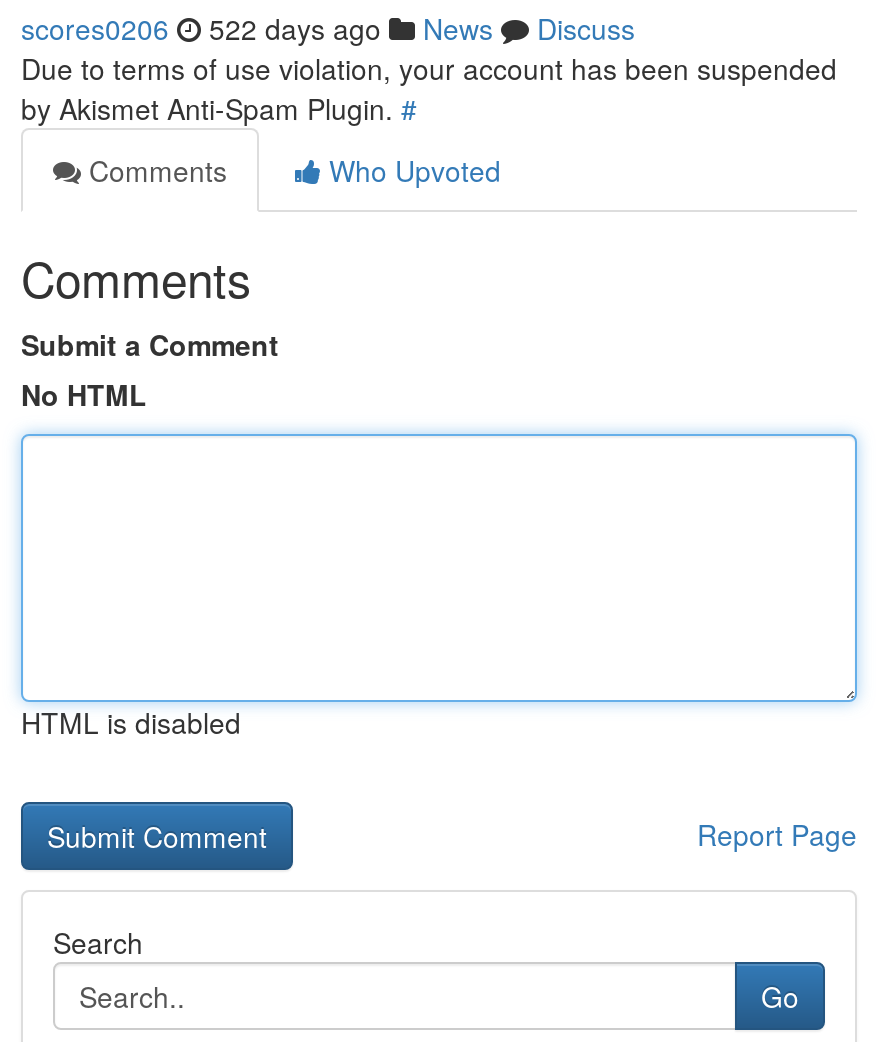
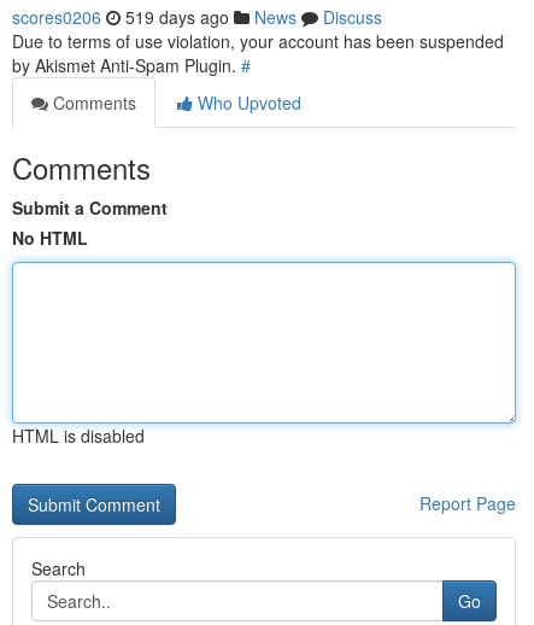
[21,8,635,48] scores0206 522 days ago News Discuss -> [12,5,382,29] scores0206 519 days ago News Discuss

